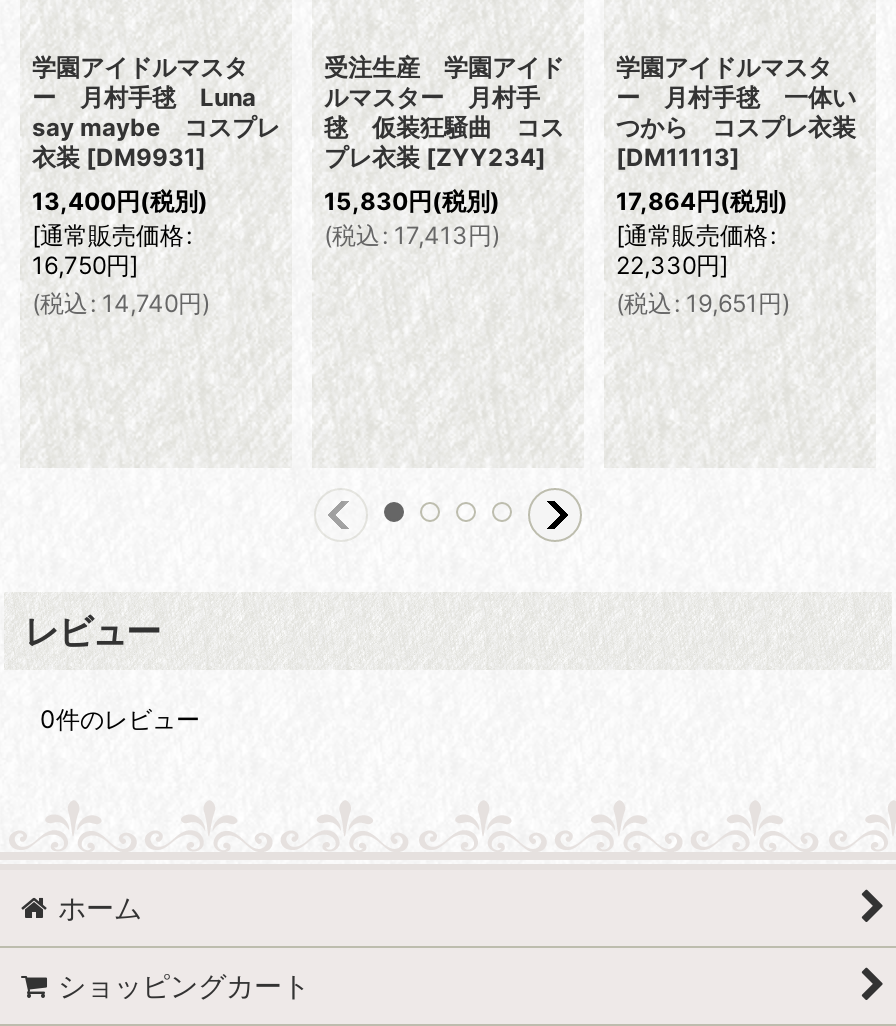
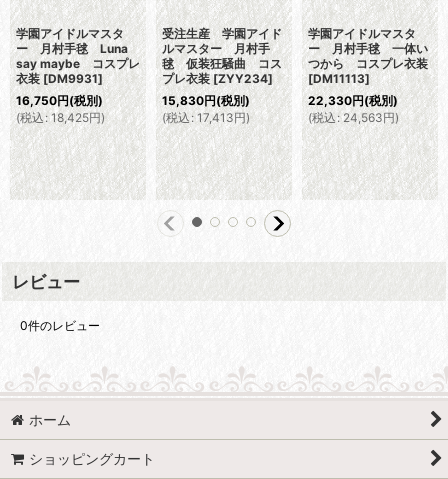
[32,187,210,319] 13,400円(税別) | [通常販売価格: | 16,750円] | (税込: 14,740円) -> [16,93,105,125] 16,750円(税別) | (税込: 18,425円)
[616,187,790,319] 17,864円(税別) | [通常販売価格: | 22,330円] | (税込: 19,651円) -> [308,93,399,125] 22,330円(税別) | (税込: 24,563円)

